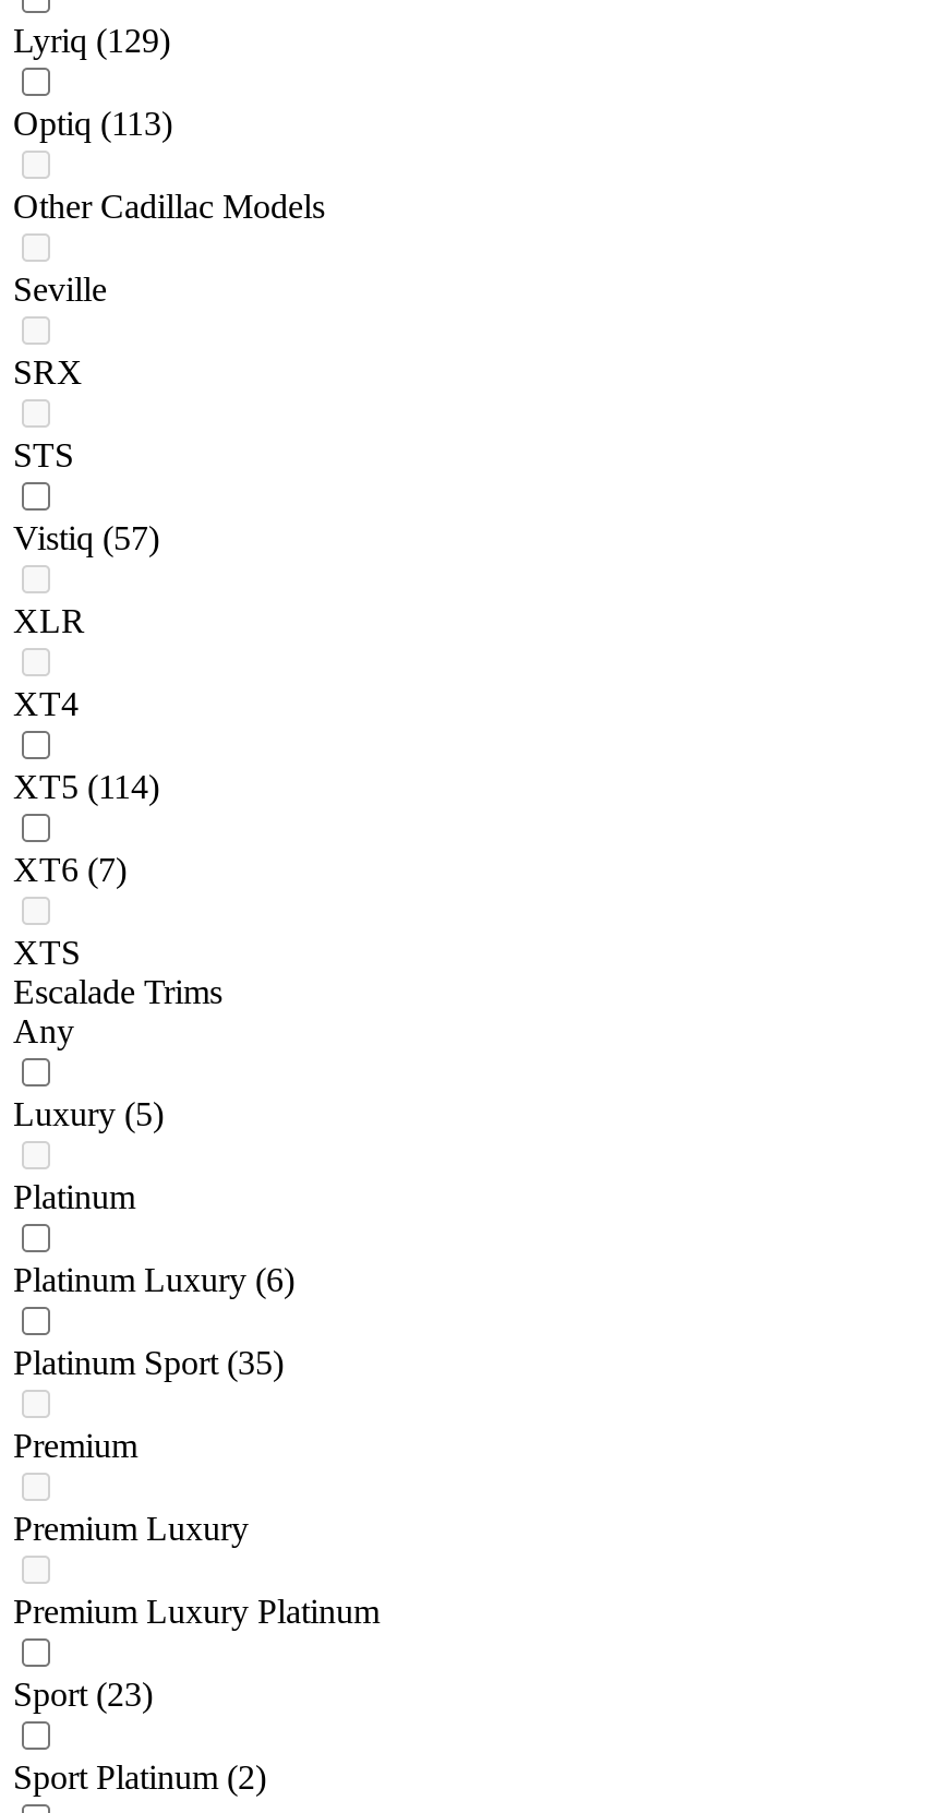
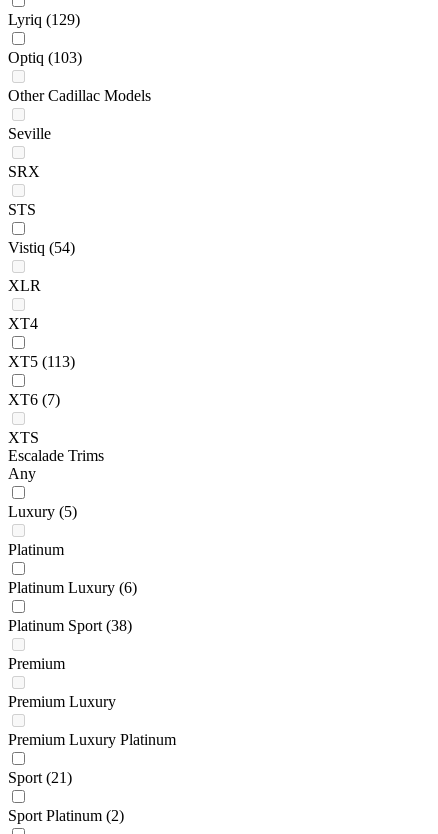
[13,106,172,143] Optiq (113) -> [8,49,82,66] Optiq (103)
[13,520,159,557] Vistiq (57) -> [8,239,75,256] Vistiq (54)
[13,769,159,806] XT5 (114) -> [8,353,75,370] XT5 (113)
[13,1345,284,1382] Platinum Sport (35) -> [8,617,132,634] Platinum Sport (38)
[13,1676,153,1714] Sport (23) -> [8,769,72,786] Sport (21)

